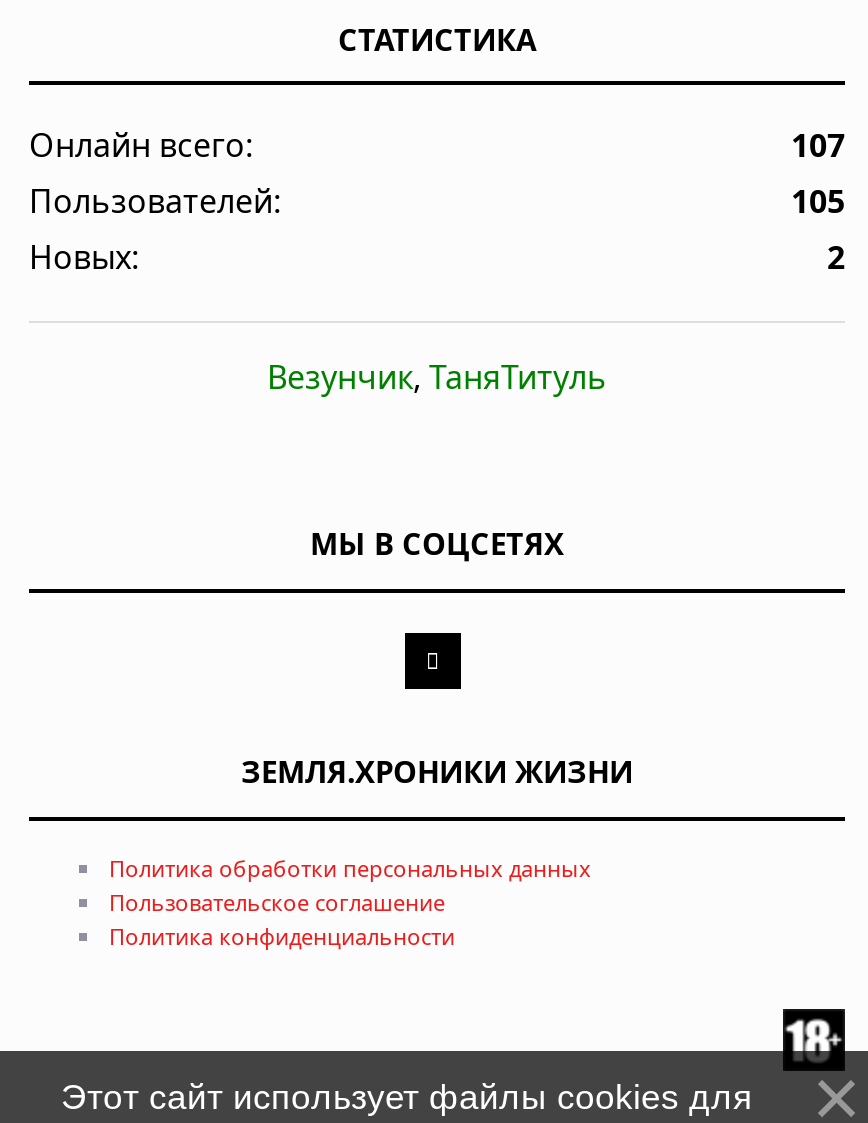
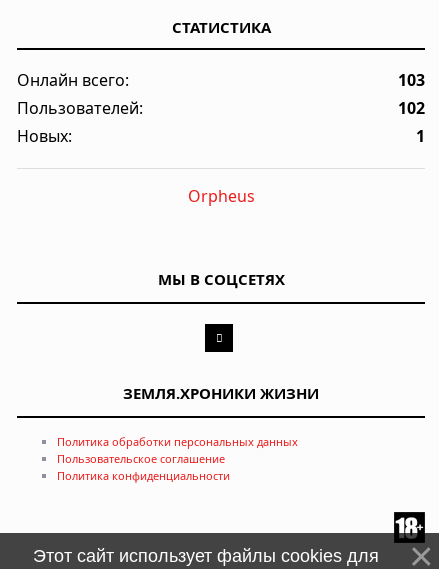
[791,122,845,166] 107 -> [398,69,425,91] 103
[791,178,845,222] 105 -> [398,97,425,119] 102
[827,234,845,278] 2 -> [416,125,425,147] 1
[267,354,607,398] Везунчик, ТаняТитуль -> [187,185,254,207] Orpheus

